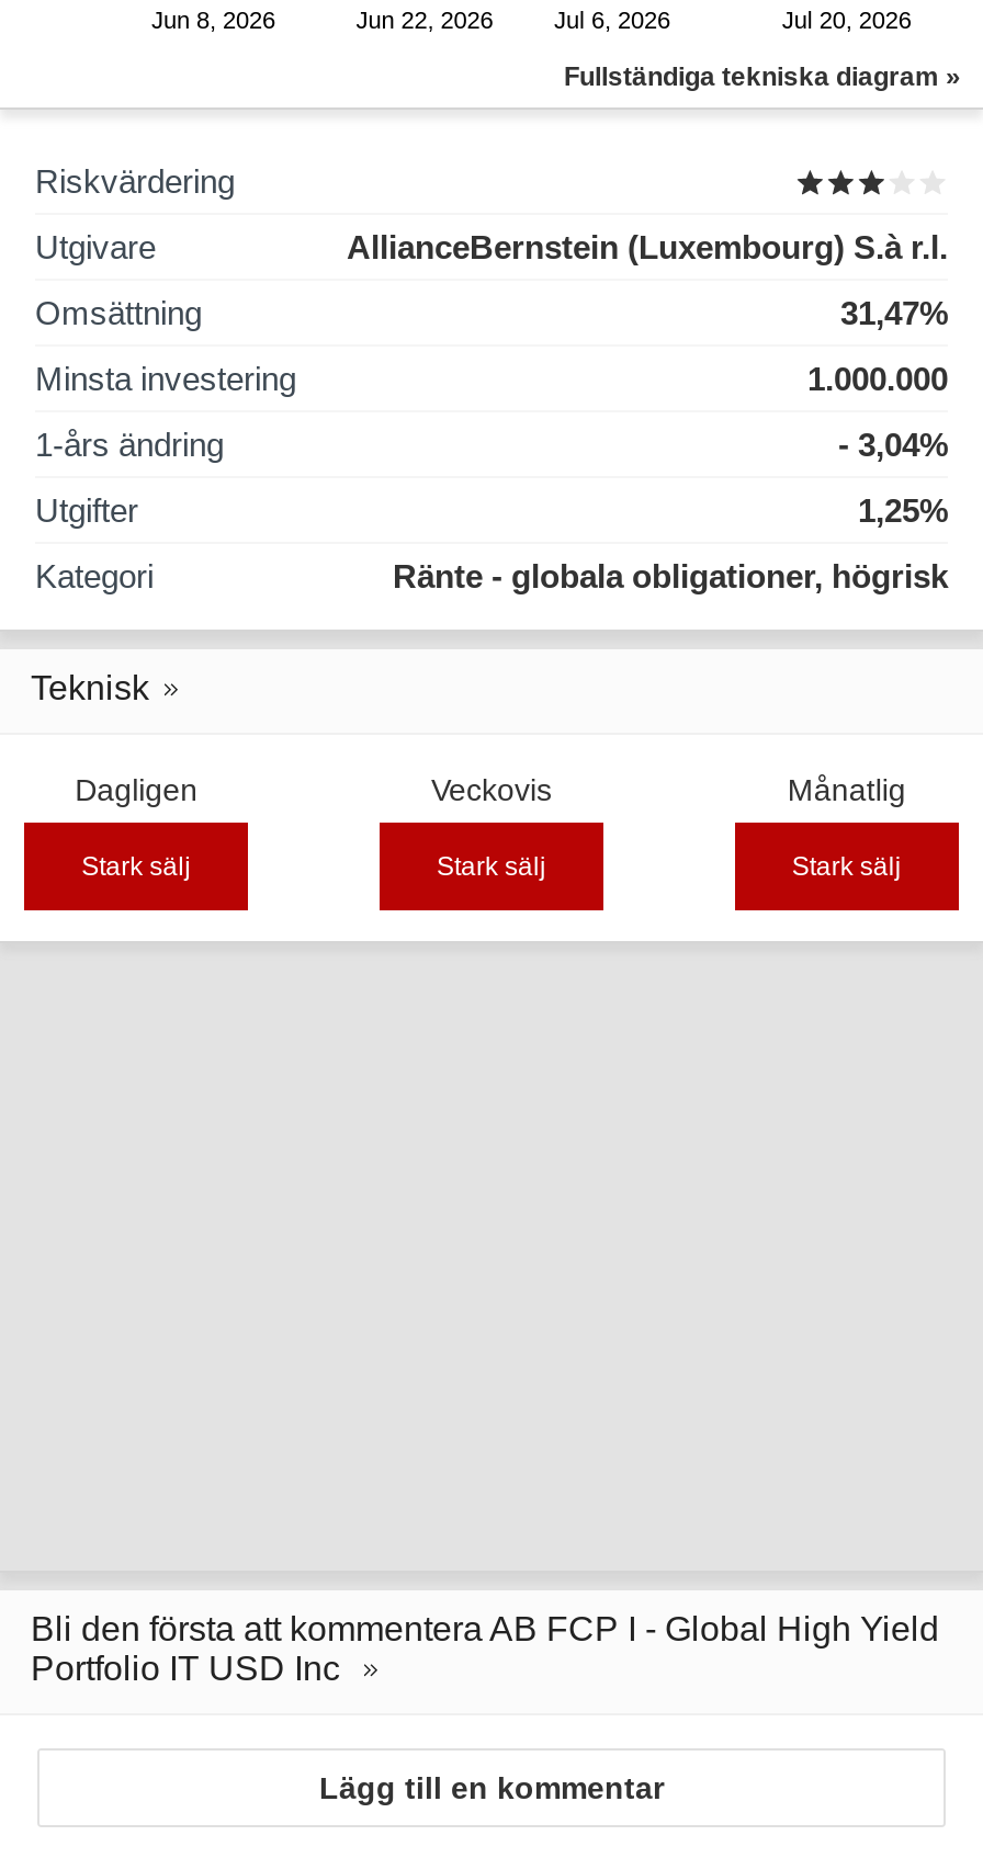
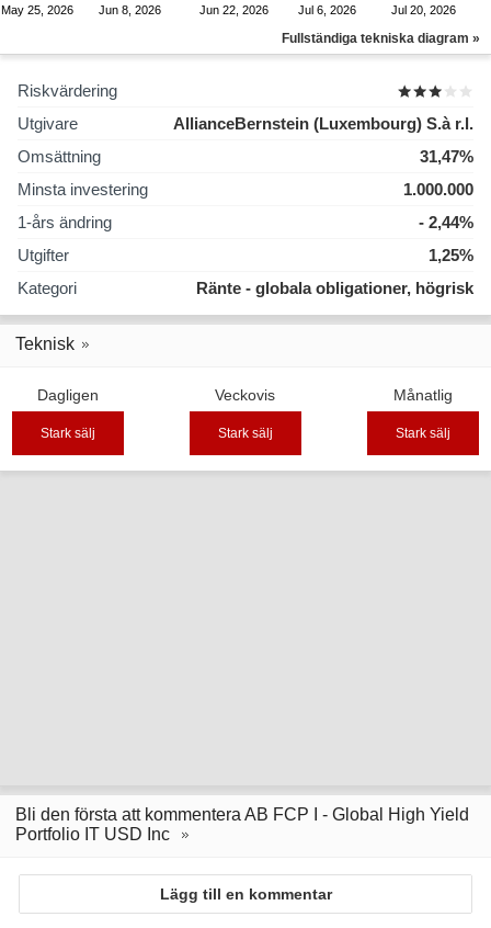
none -> [1,3,73,17] May 25, 2026
[838,426,948,463] - 3,04% -> [419,213,473,232] - 2,44%

